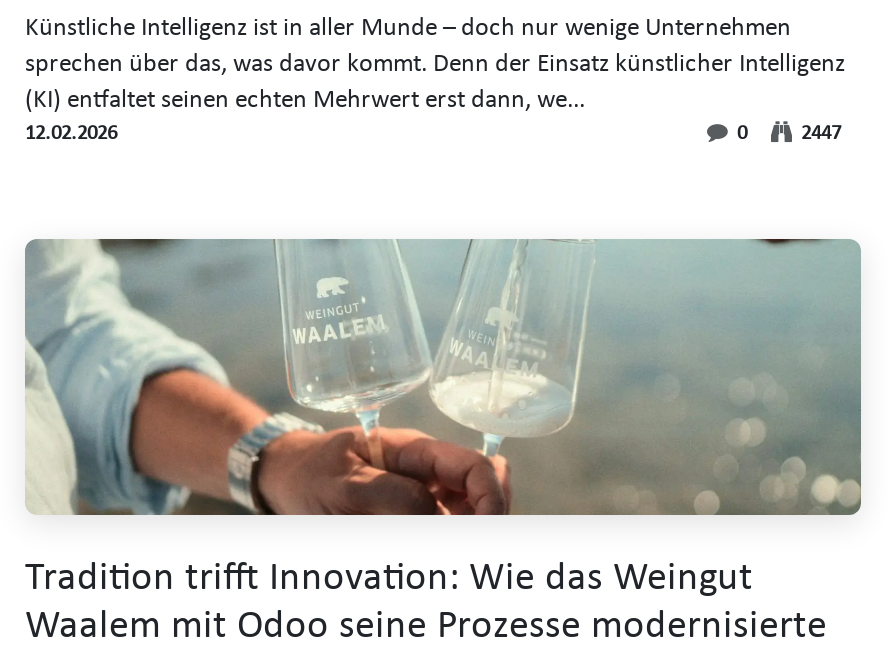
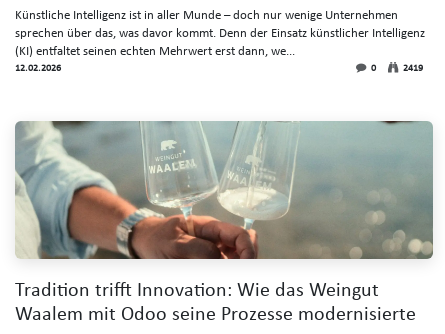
[801,123,841,145] 2447 -> [403,63,423,74] 2419

